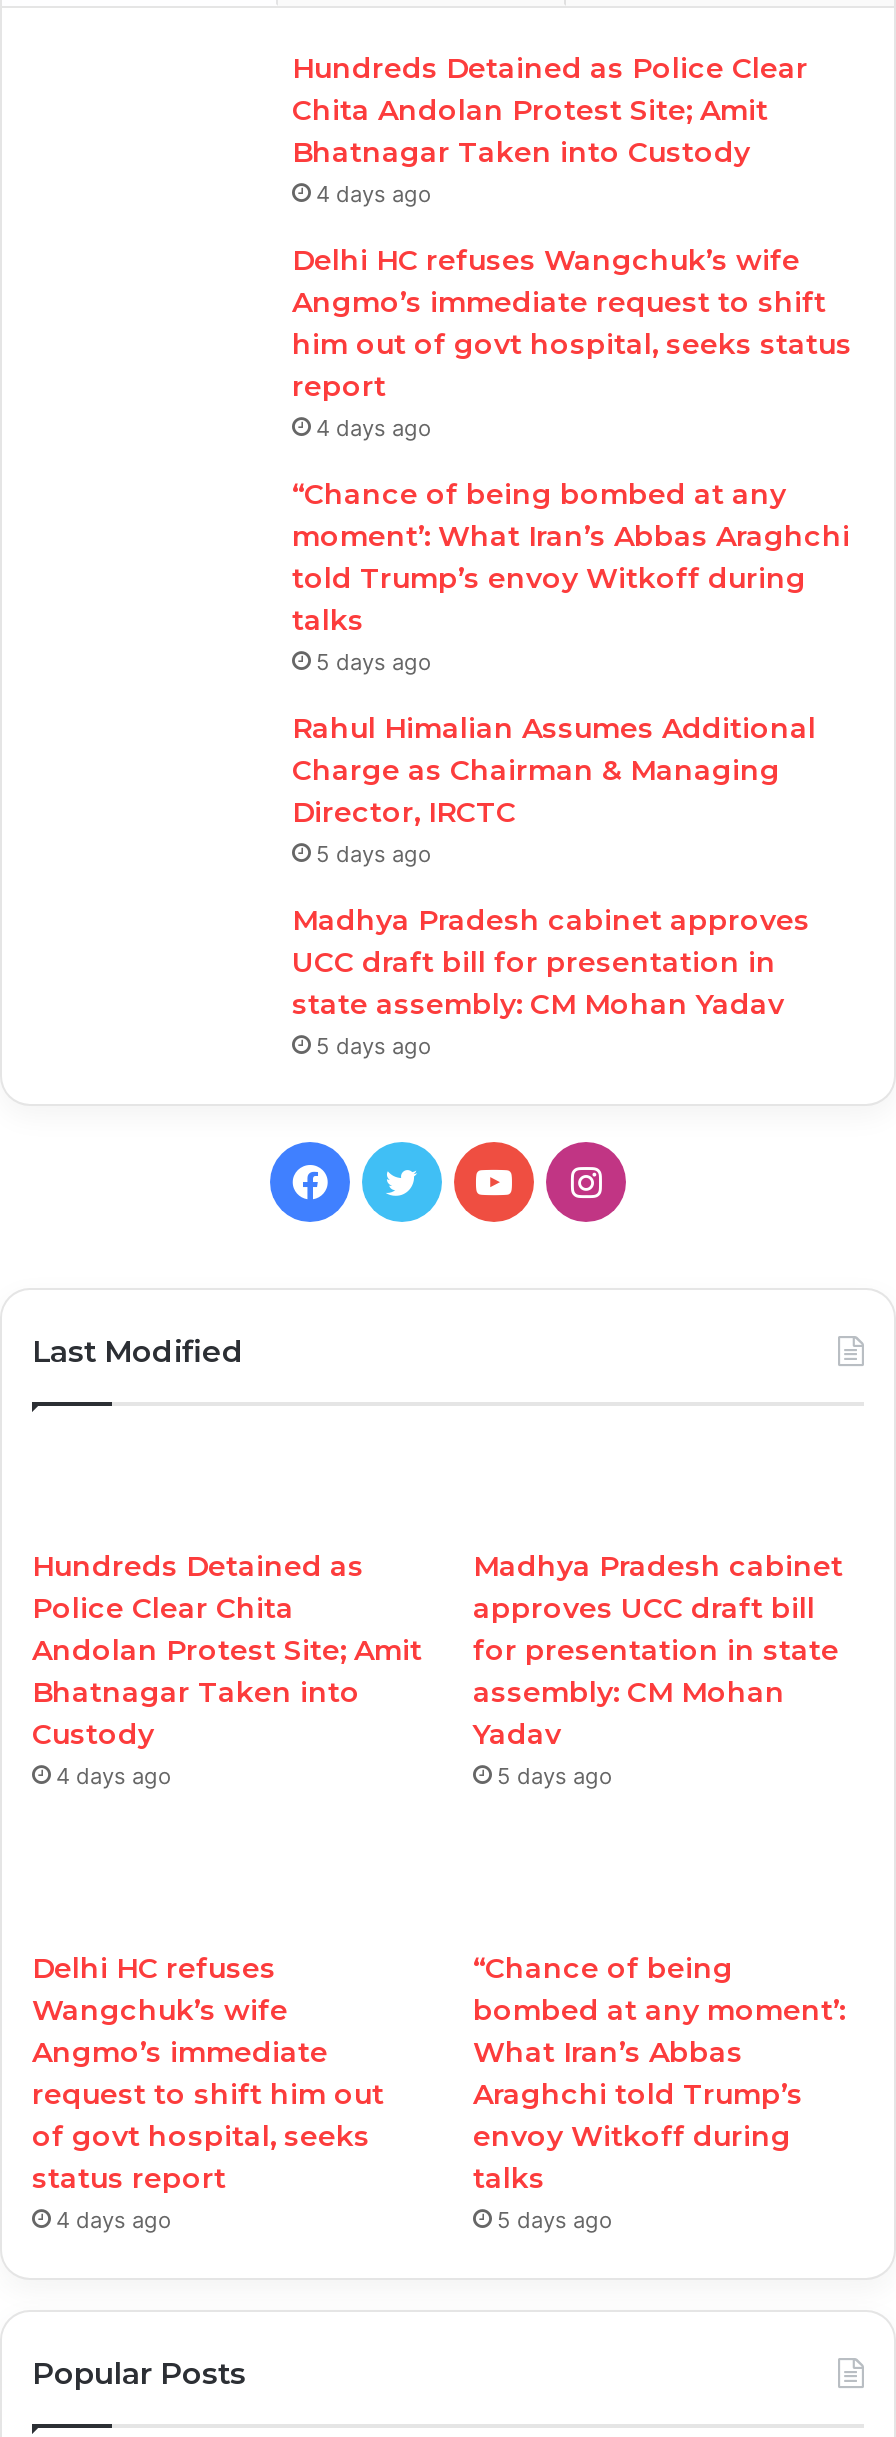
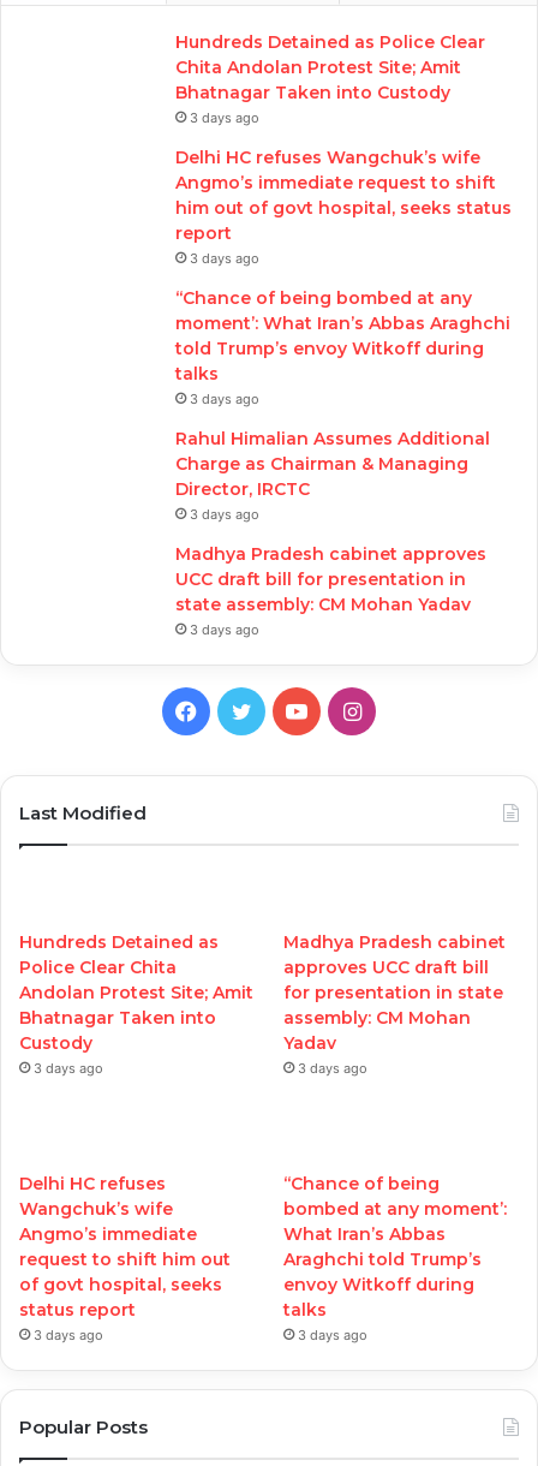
[316,180,432,208] 4 days ago -> [190,109,259,126] 3 days ago
[316,414,432,442] 4 days ago -> [190,250,259,267] 3 days ago
[316,648,432,676] 5 days ago -> [190,391,259,407] 3 days ago
[316,840,432,868] 5 days ago -> [190,506,259,523] 3 days ago
[316,1032,432,1060] 5 days ago -> [190,621,259,638] 3 days ago
[56,1762,172,1790] 4 days ago -> [34,1060,103,1077] 3 days ago
[497,1762,613,1790] 5 days ago -> [298,1060,368,1077] 3 days ago
[56,2206,172,2234] 4 days ago -> [34,1327,103,1343] 3 days ago
[497,2206,613,2234] 5 days ago -> [298,1327,368,1343] 3 days ago

